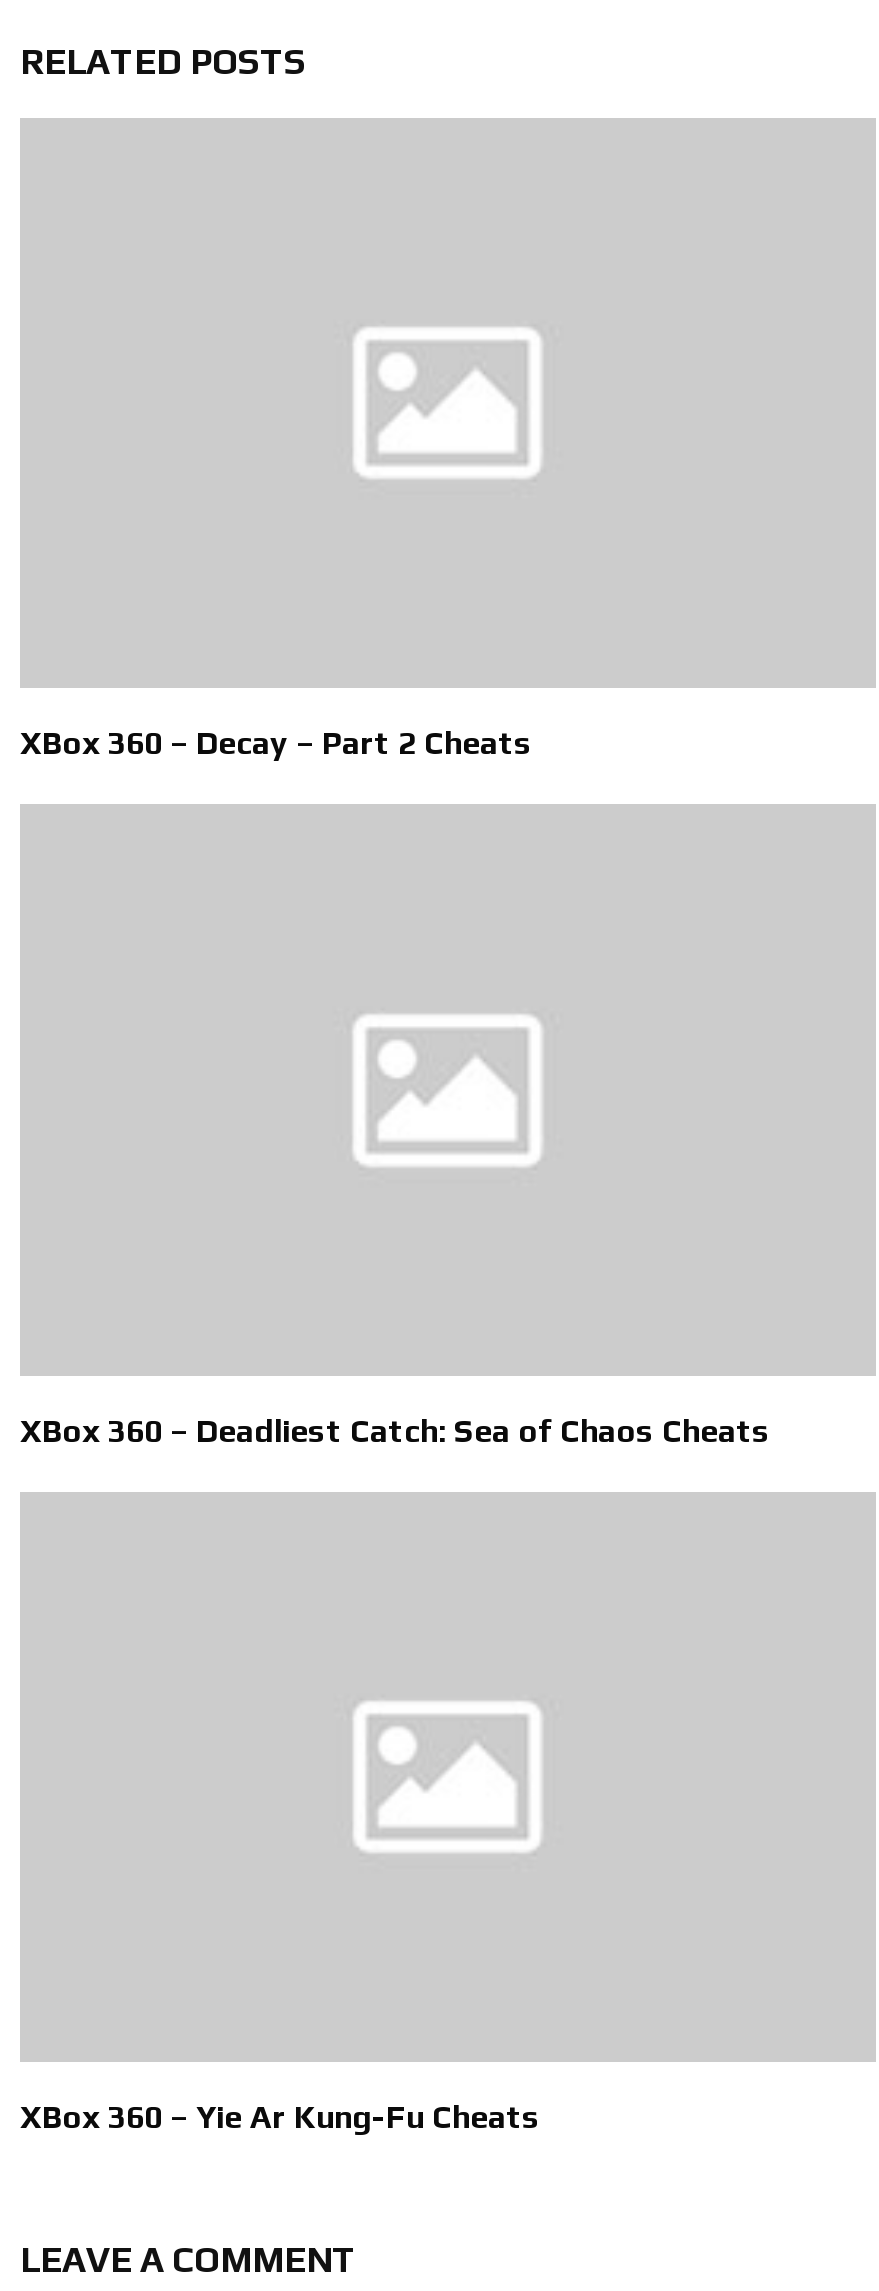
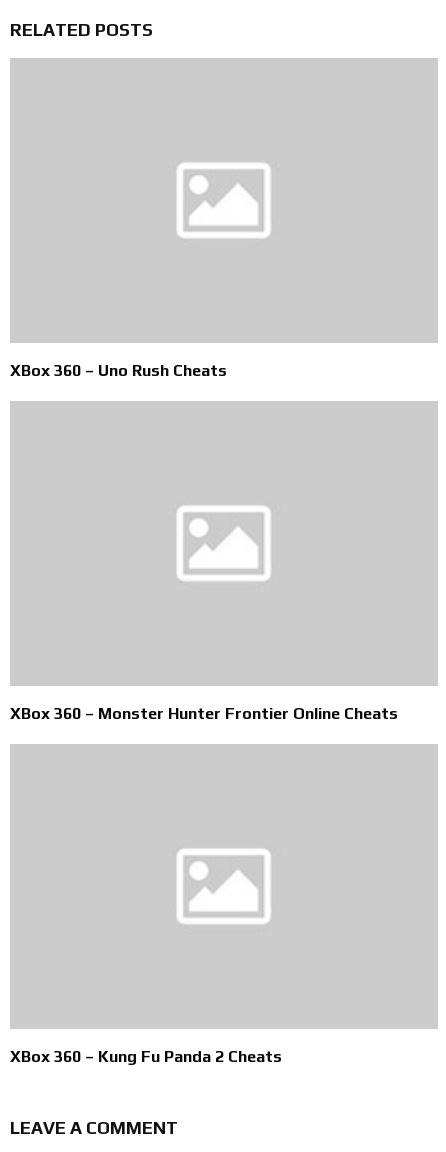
[20,725,532,763] XBox 360 – Decay – Part 2 Cheats -> [10,361,227,380] XBox 360 – Uno Rush Cheats
[20,1411,770,1449] XBox 360 – Deadliest Catch: Sea of Chaos Cheats -> [10,704,398,723] XBox 360 – Monster Hunter Frontier Online Cheats
[20,2098,540,2136] XBox 360 – Yie Ar Kung-Fu Cheats -> [10,1047,282,1066] XBox 360 – Kung Fu Panda 2 Cheats

